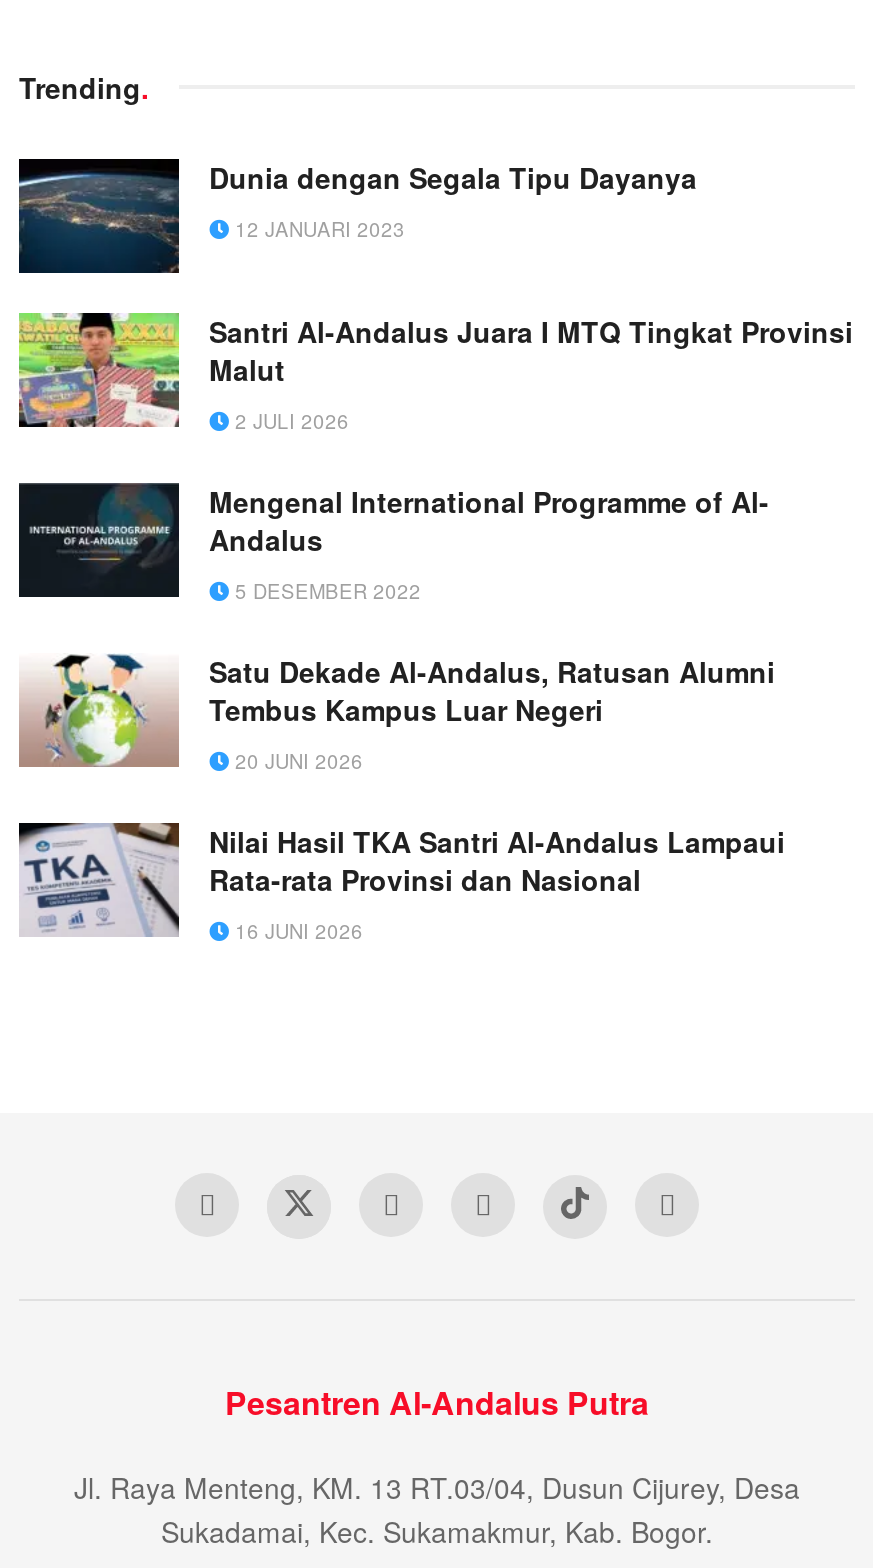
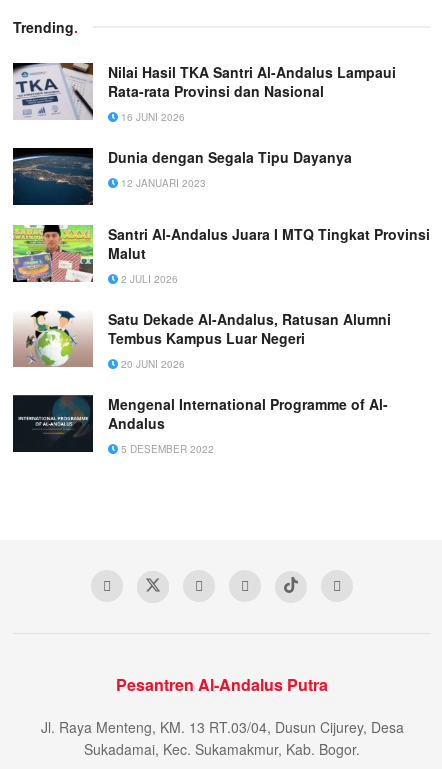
moved [15,157,853,435] -> [11,147,430,286]: [image] | Dunia dengan Segala Tipu Dayanya | 12 JANUARI 2023 | Santri Al-Andalus Juara I MTQ Tingkat Provinsi | Malut | 2 JULI 2026
moved [17,481,769,605] -> [12,394,388,456]: [image] | Mengenal International Programme of Al- | Andalus | 5 DESEMBER 2022
moved [17,821,785,945] -> [12,62,396,124]: [image] | Nilai Hasil TKA Santri Al-Andalus Lampaui | Rata-rata Provinsi dan Nasional | 16 JUNI 2026

